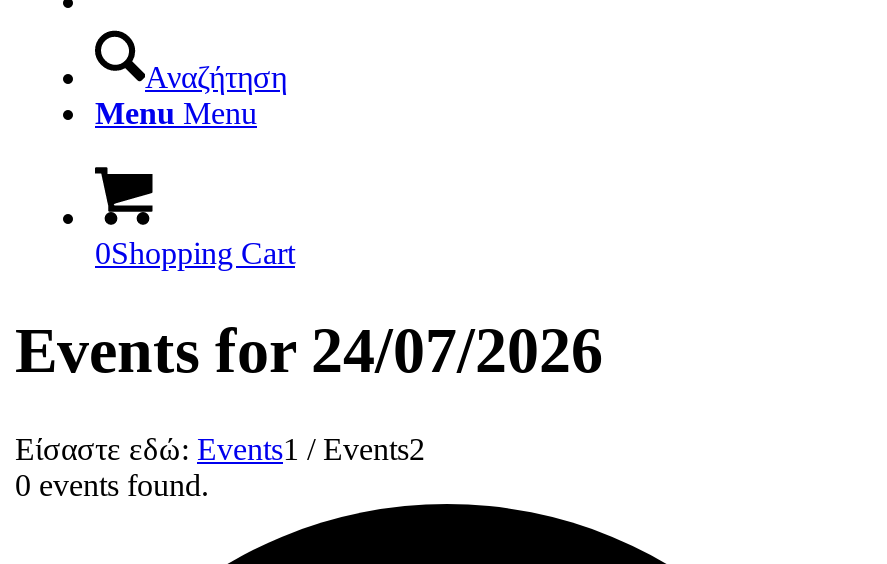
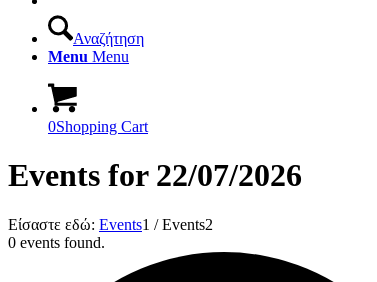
[15,315,603,387] Events for 24/07/2026 -> [8,157,302,193] Events for 22/07/2026

